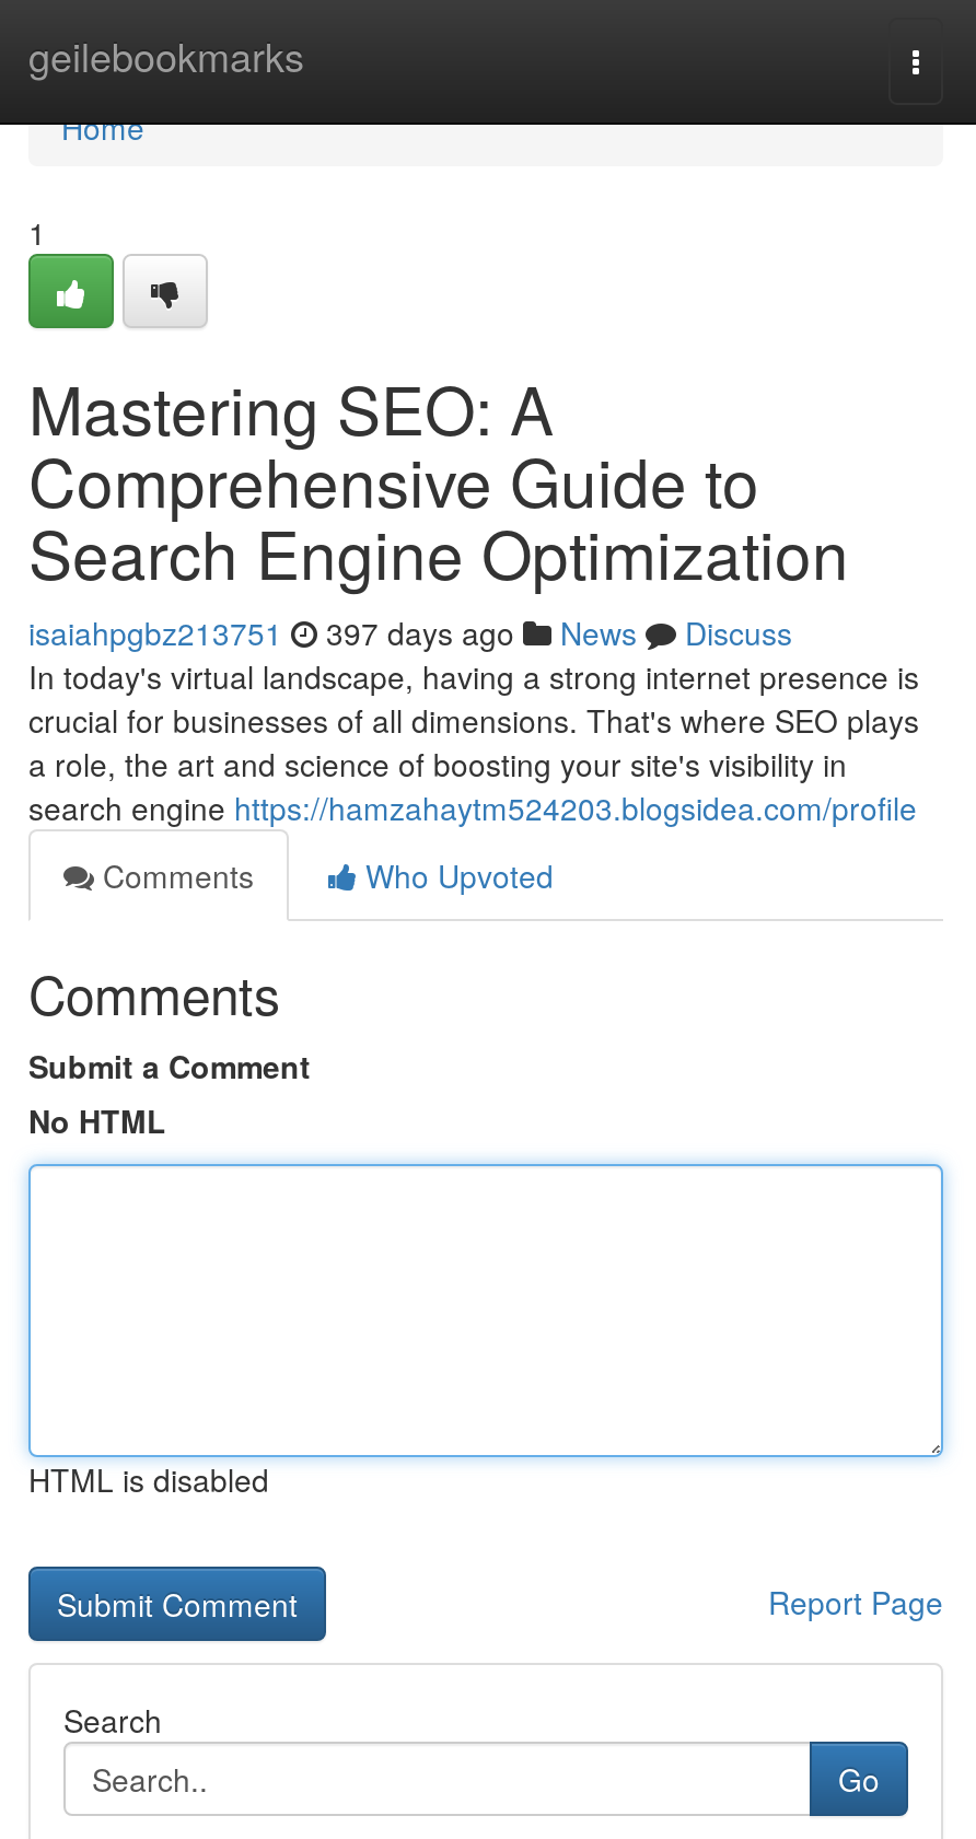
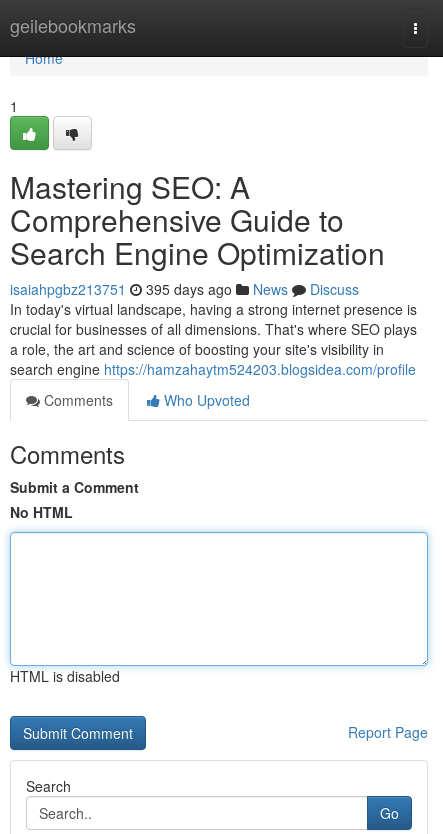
[28,610,792,654] isaiahpgbz213751 397 days ago News Discuss -> [10,279,359,299] isaiahpgbz213751 395 days ago News Discuss

